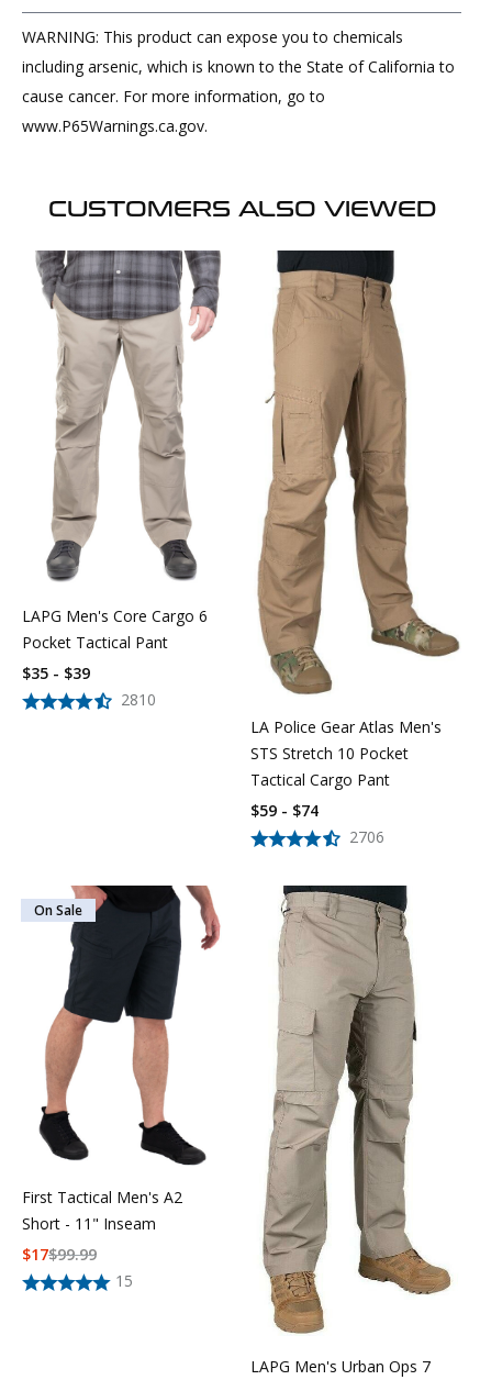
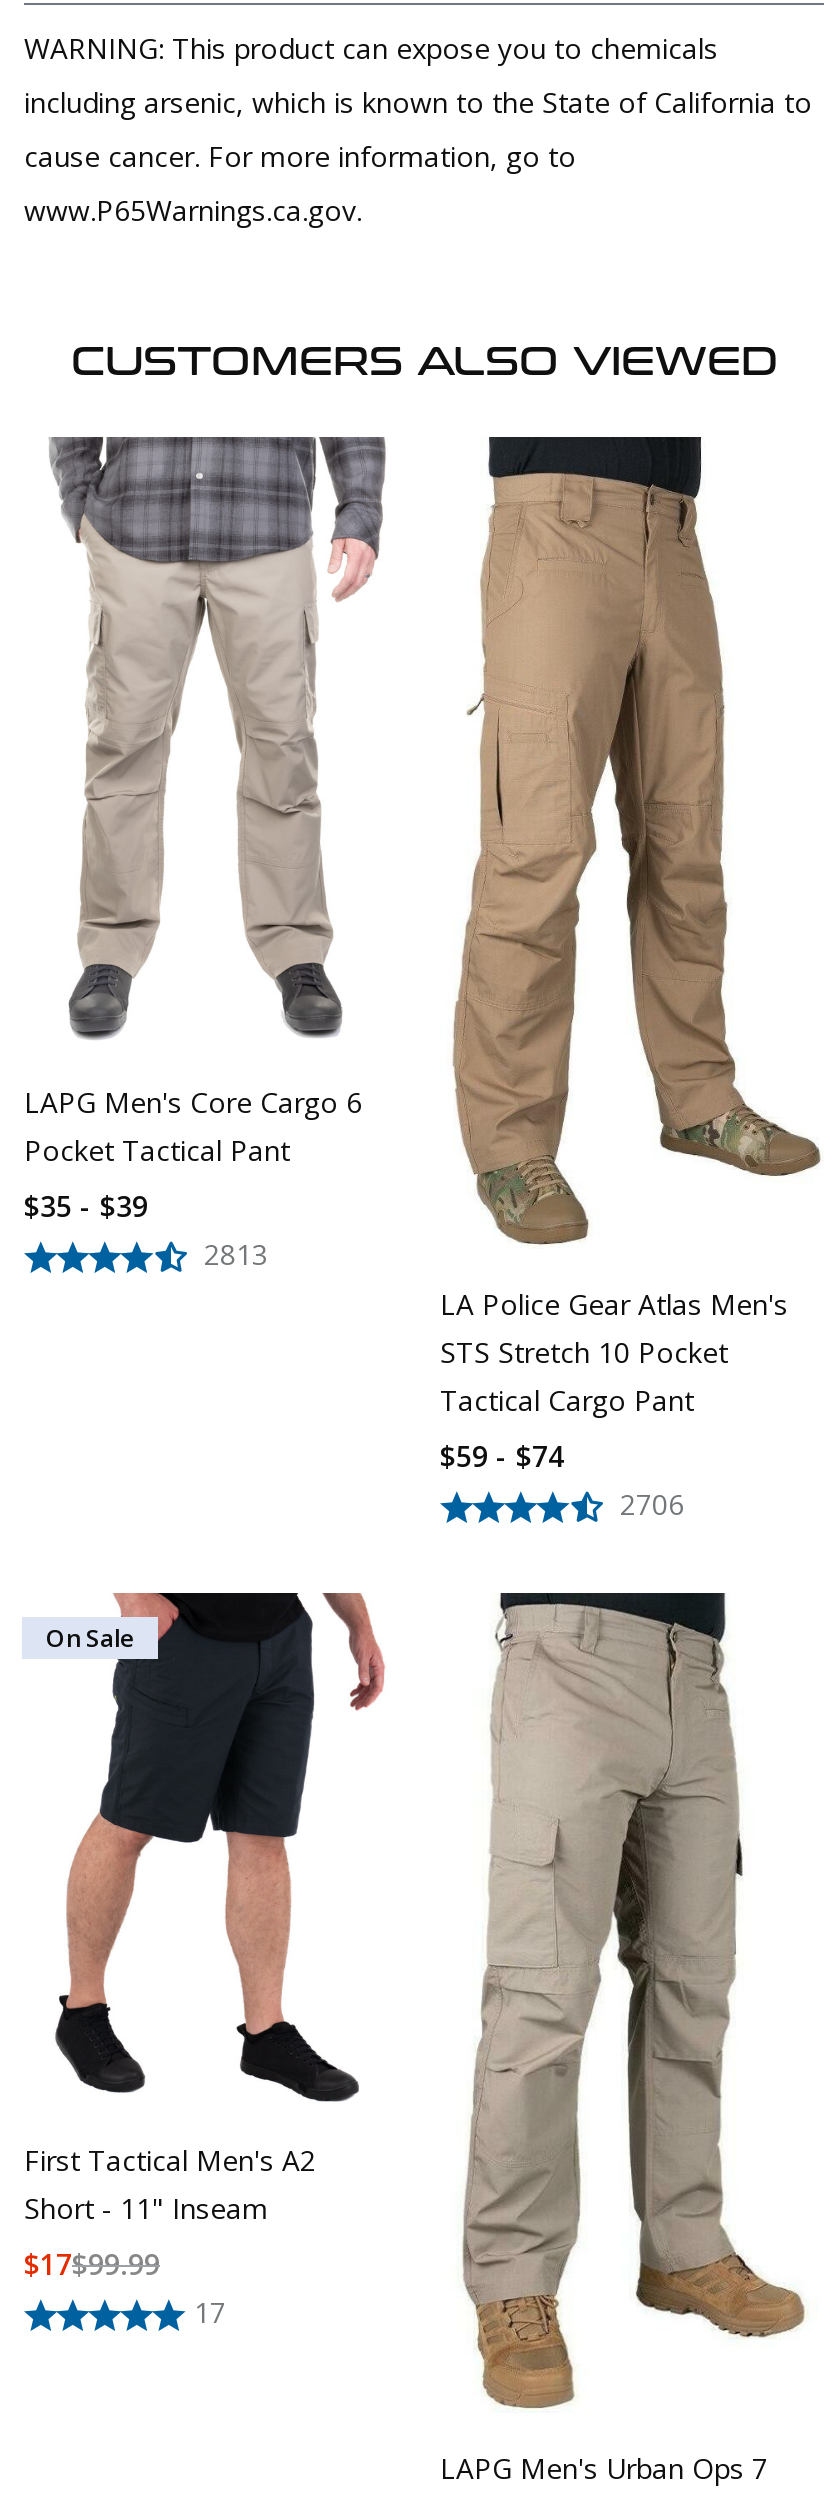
[121,689,156,709] 2810 -> [204,1234,268,1272] 2813
[115,1270,133,1290] 15 -> [194,2292,226,2330] 17

